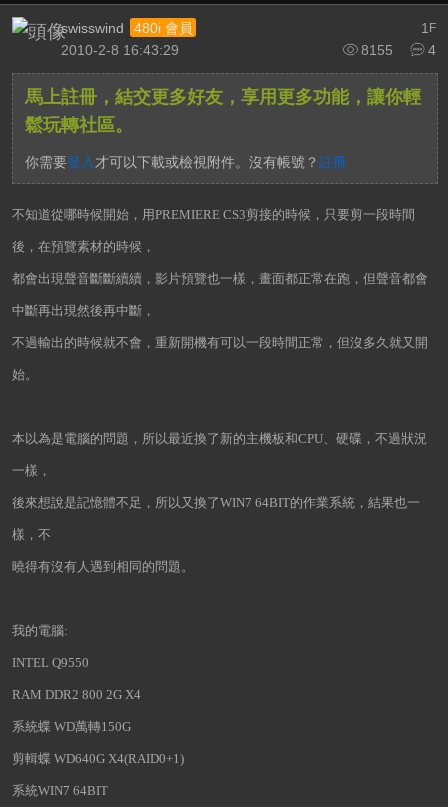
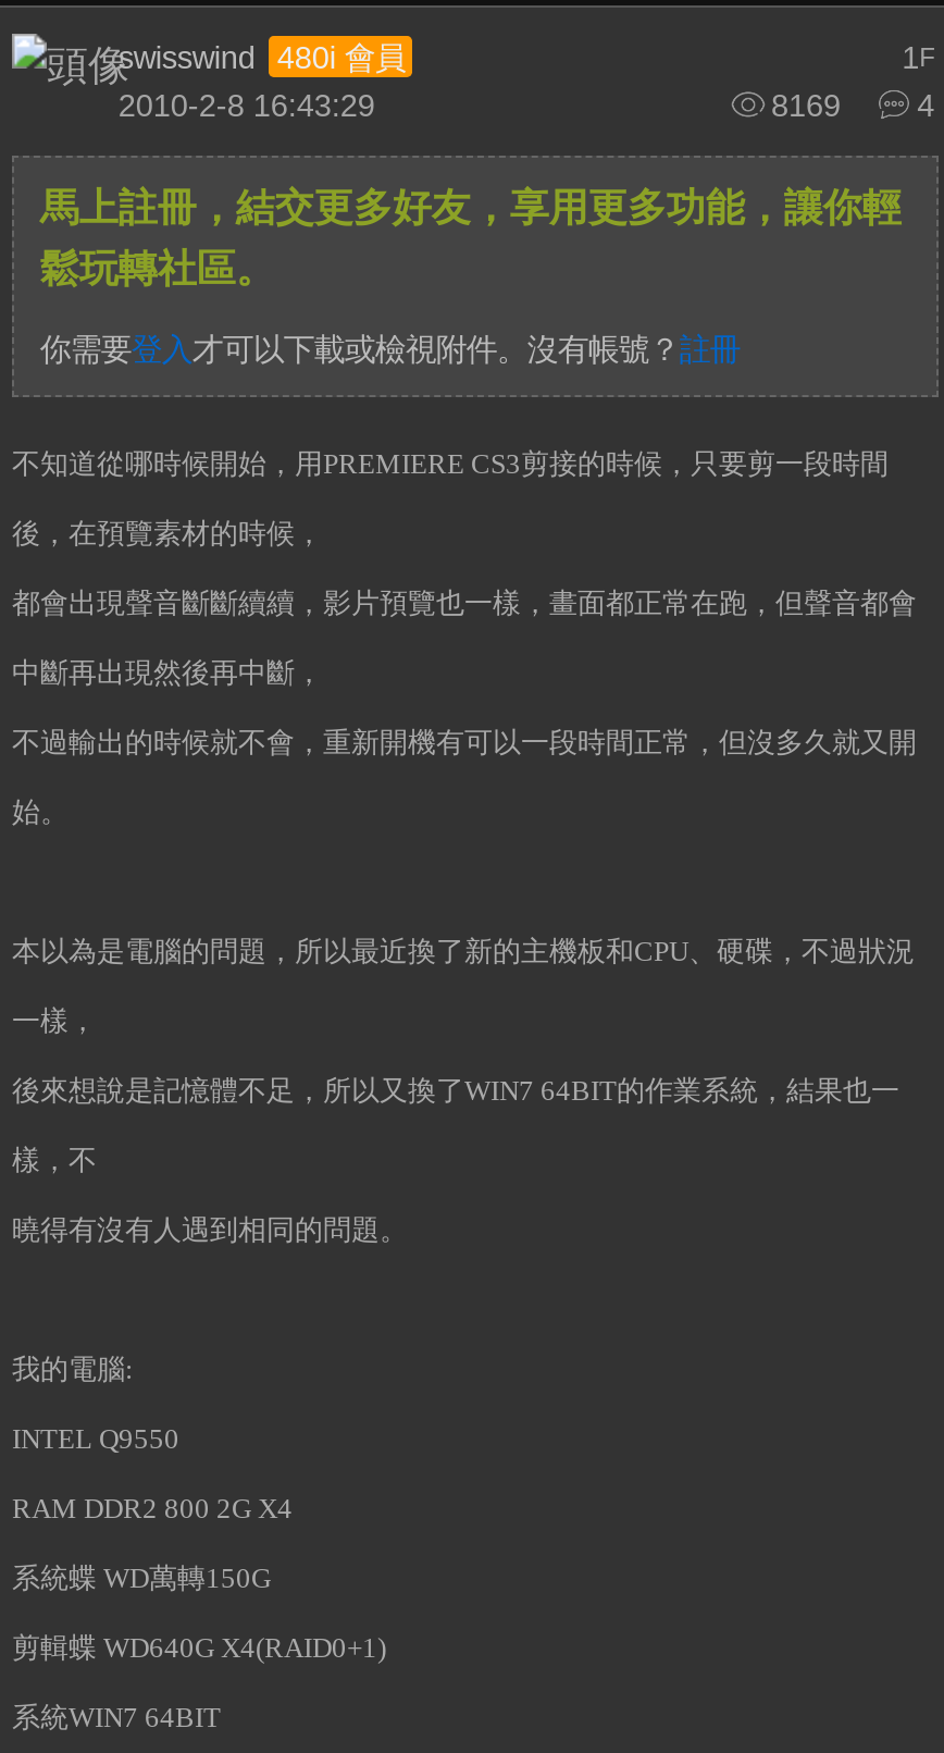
[361,42,436,58] 8155 4 -> [771,88,934,123] 8169 4

